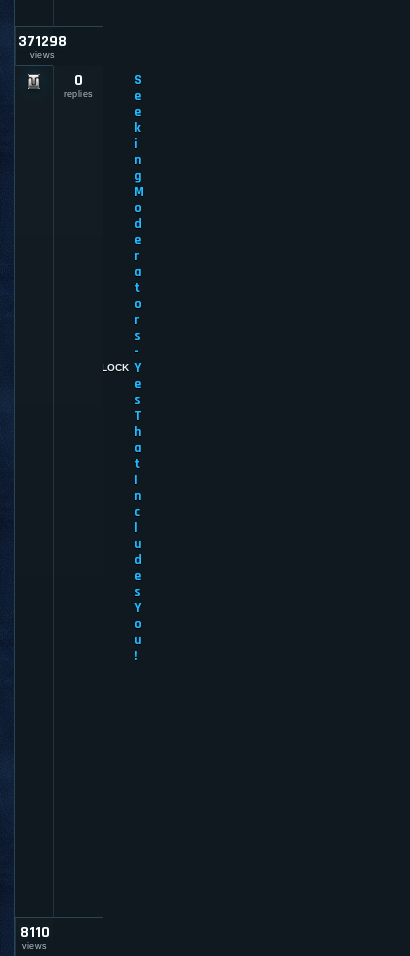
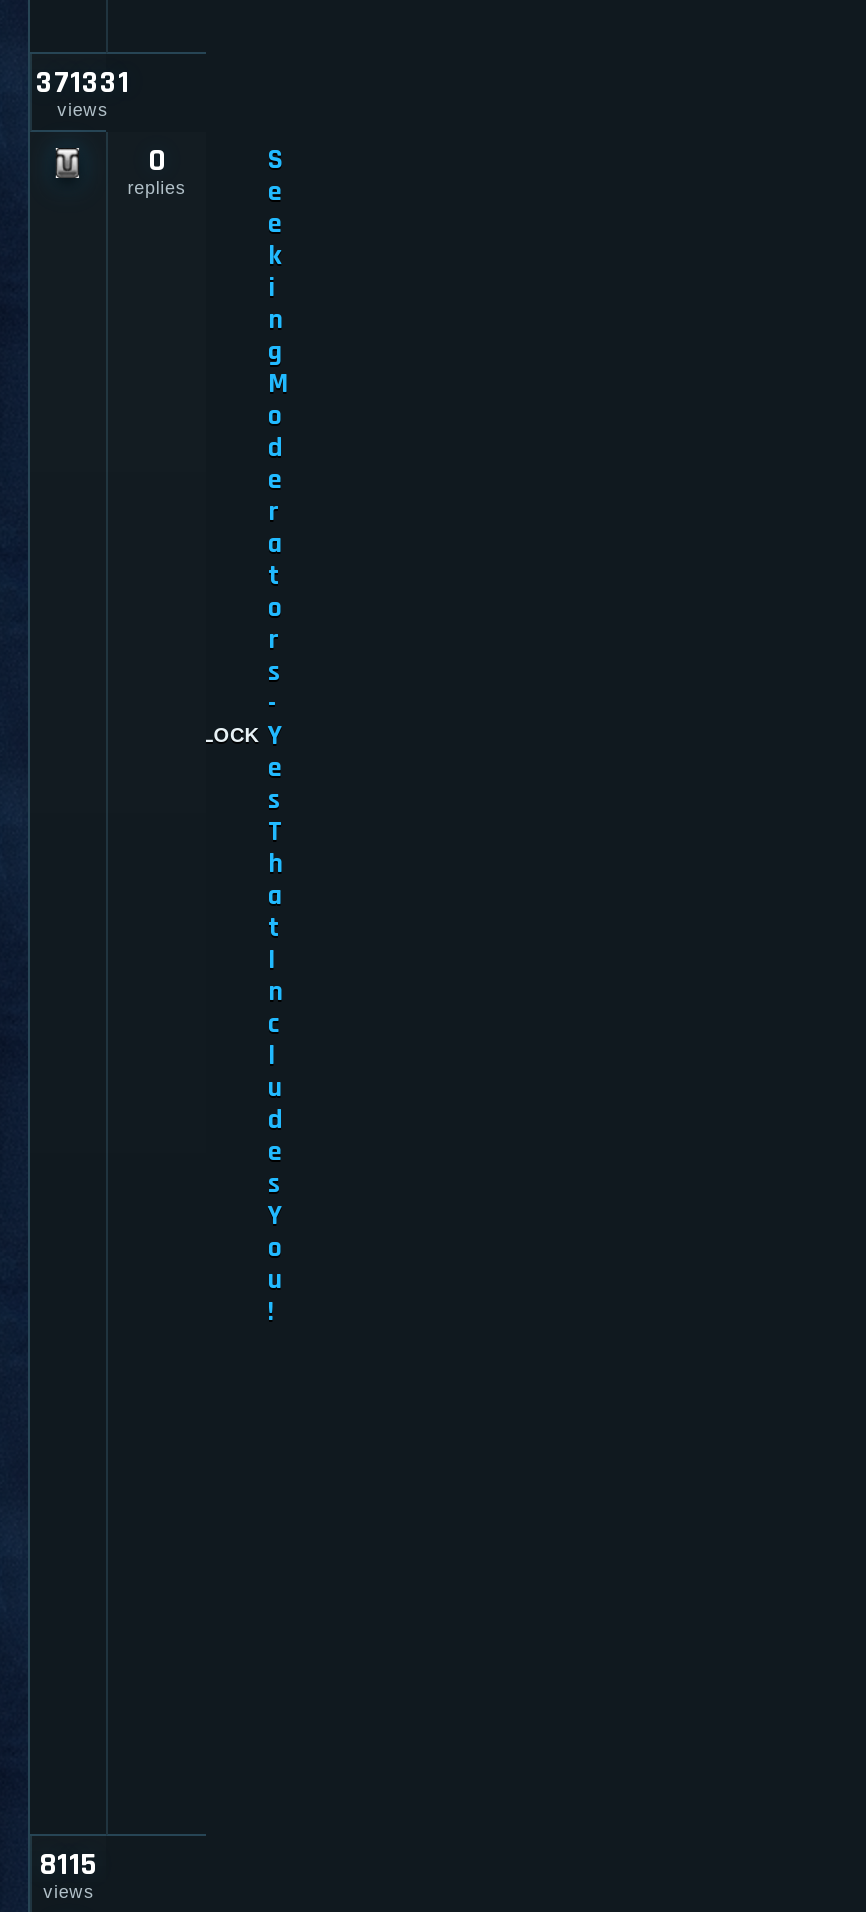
[18,30,67,51] 371298 -> [36,61,130,103] 371331
[19,921,49,942] 8110 -> [39,1843,99,1885] 8115

